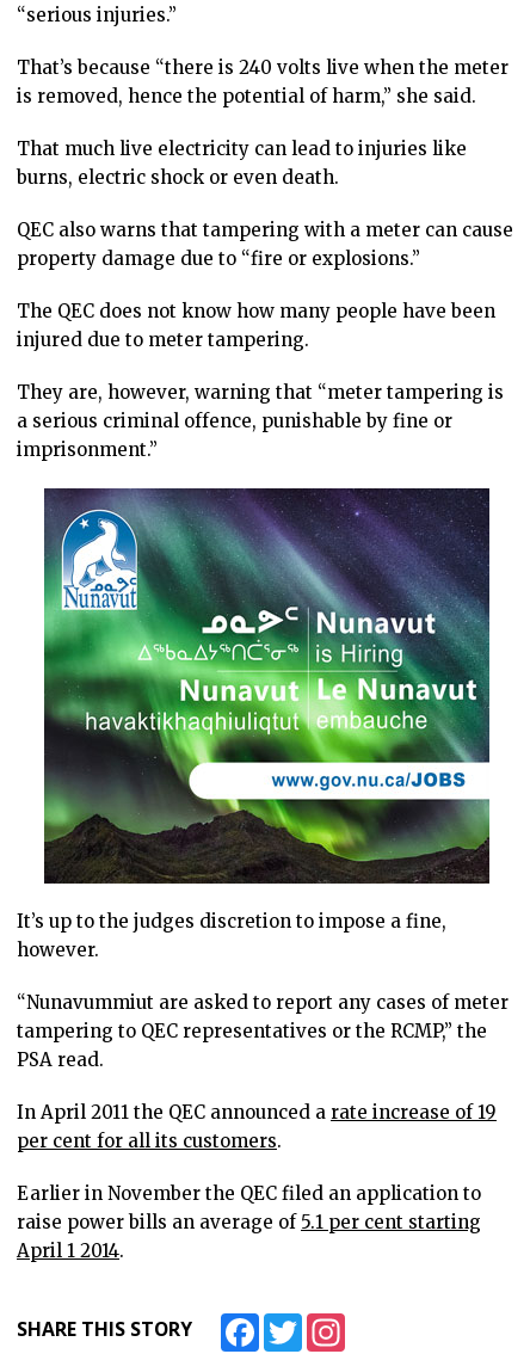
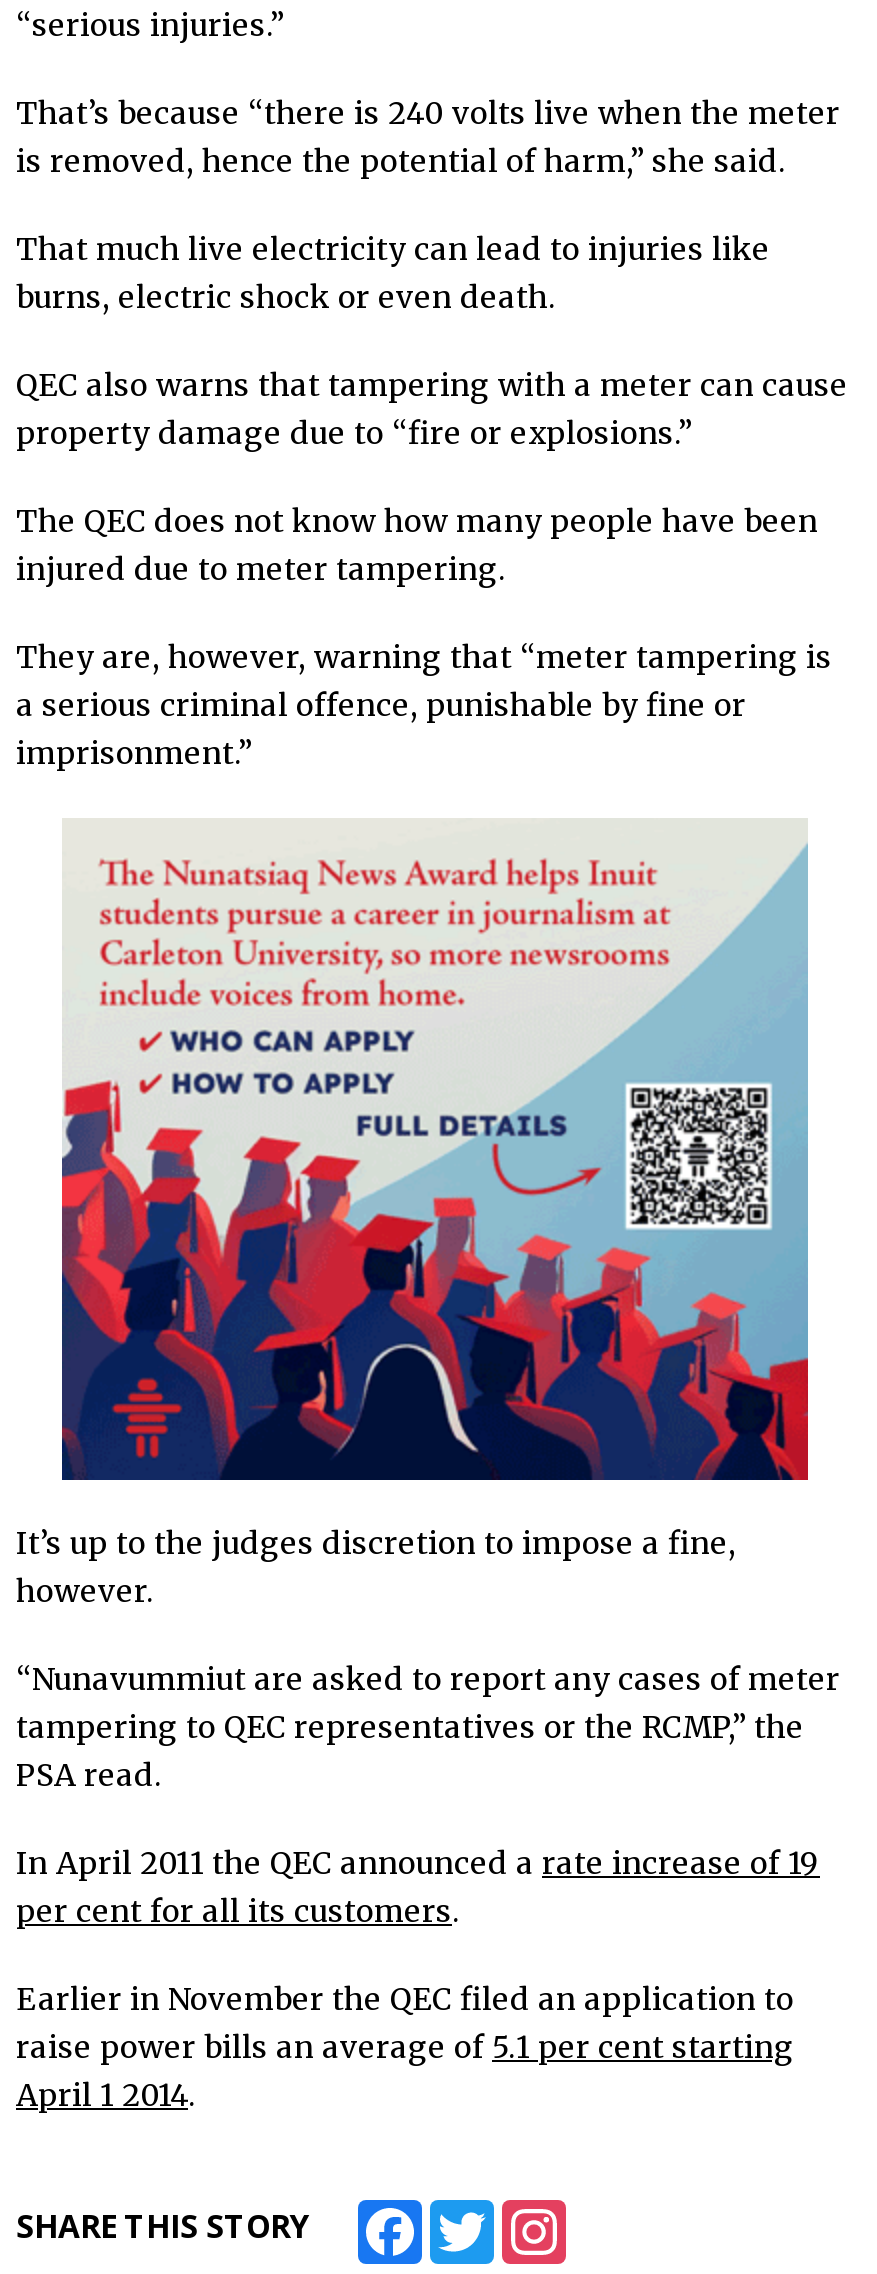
[43,487,491,885] [image] -> [60,818,810,1482] [image]

